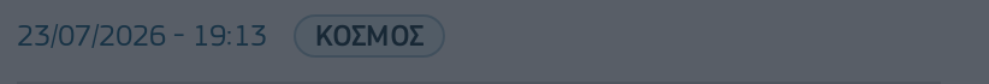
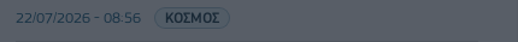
[17,16,424,52] 23/07/2026 - 19:13 ΚΟΣΜΟΣ -> [16,8,219,26] 22/07/2026 - 08:56 ΚΟΣΜΟΣ

